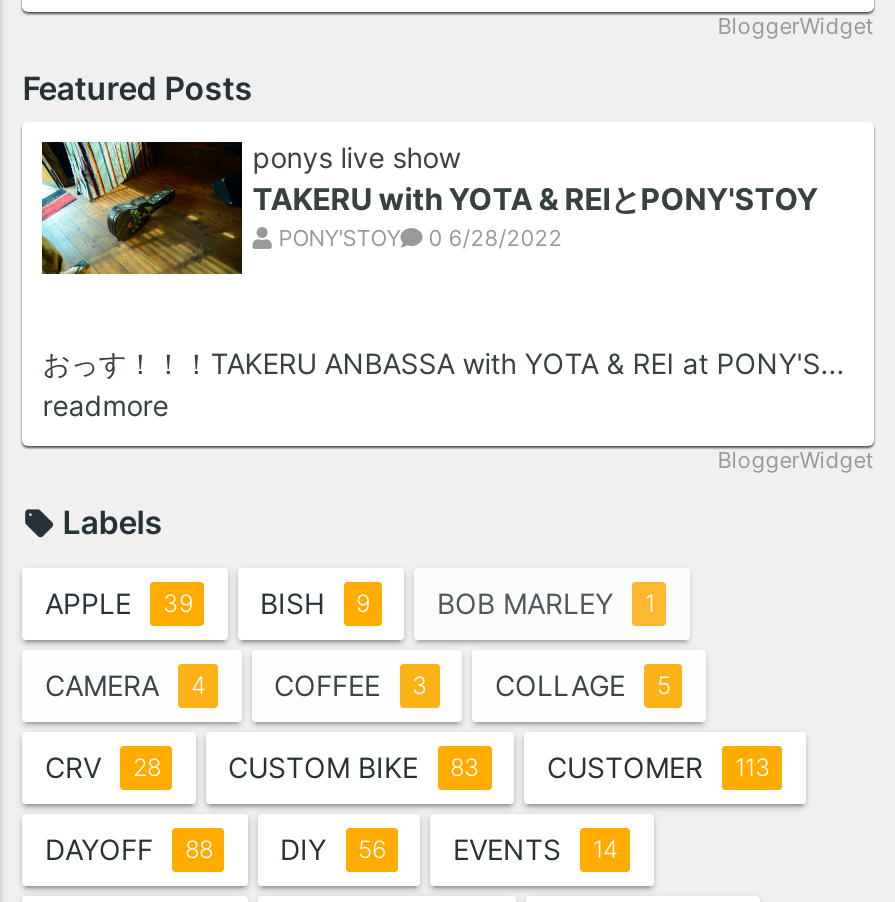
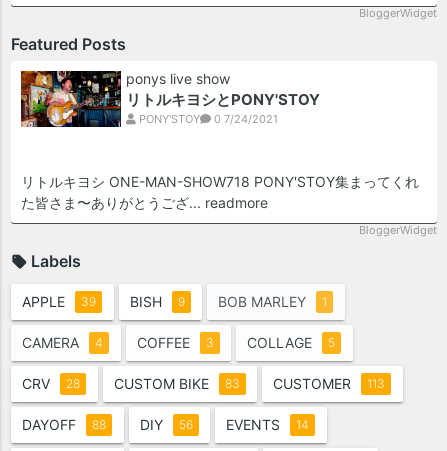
[40,140,818,276] [image] | TAKERU with YOTA & REIとPONY'STOY -> [20,70,320,137] [image] | リトルキヨシとPONY'STOY
[272,224,562,252] PONY'STOY 0 6/28/2022 -> [136,112,278,126] PONY'STOY 0 7/24/2021
[42,346,844,422] おっす！！！TAKERU ANBASSA with YOTA & REI at PONY'S... | readmore -> [21,173,419,211] リトルキヨシ ONE-MAN-SHOW718 PONY'STOY集まってくれ | た皆さま〜ありがとうござ... readmore

